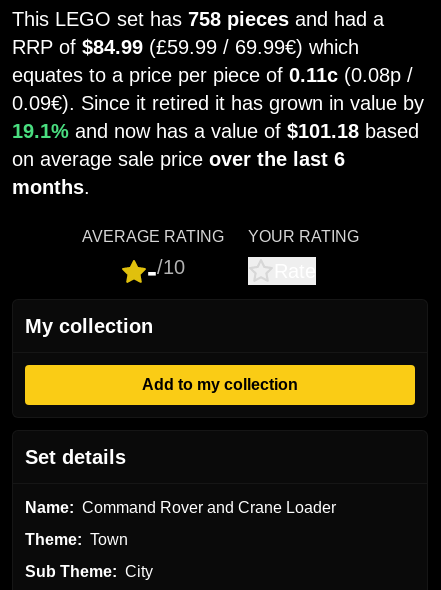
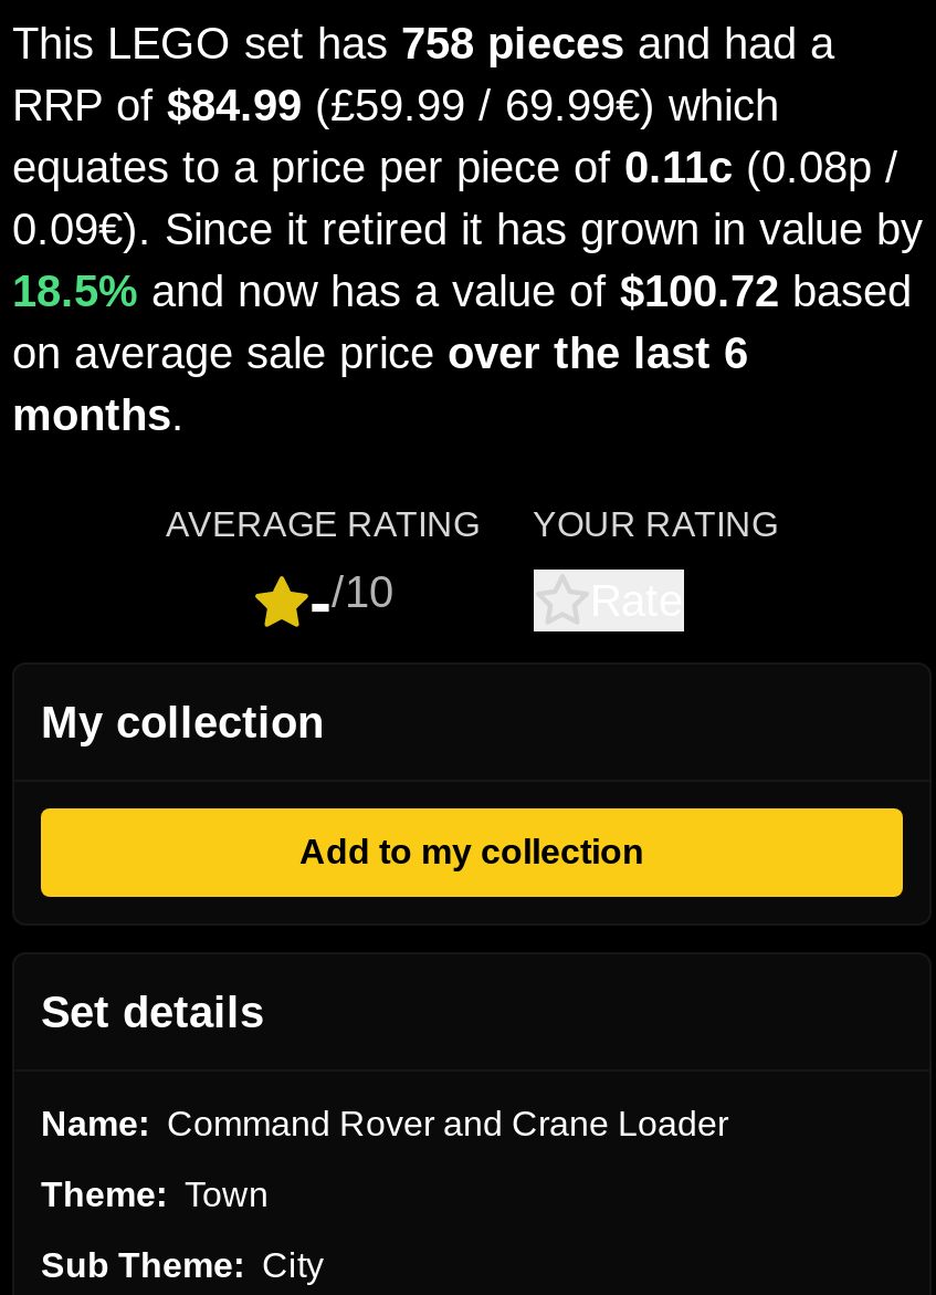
[12,120,419,142] 19.1% and now has a value of $101.18 based -> [12,267,912,316] 18.5% and now has a value of $100.72 based

